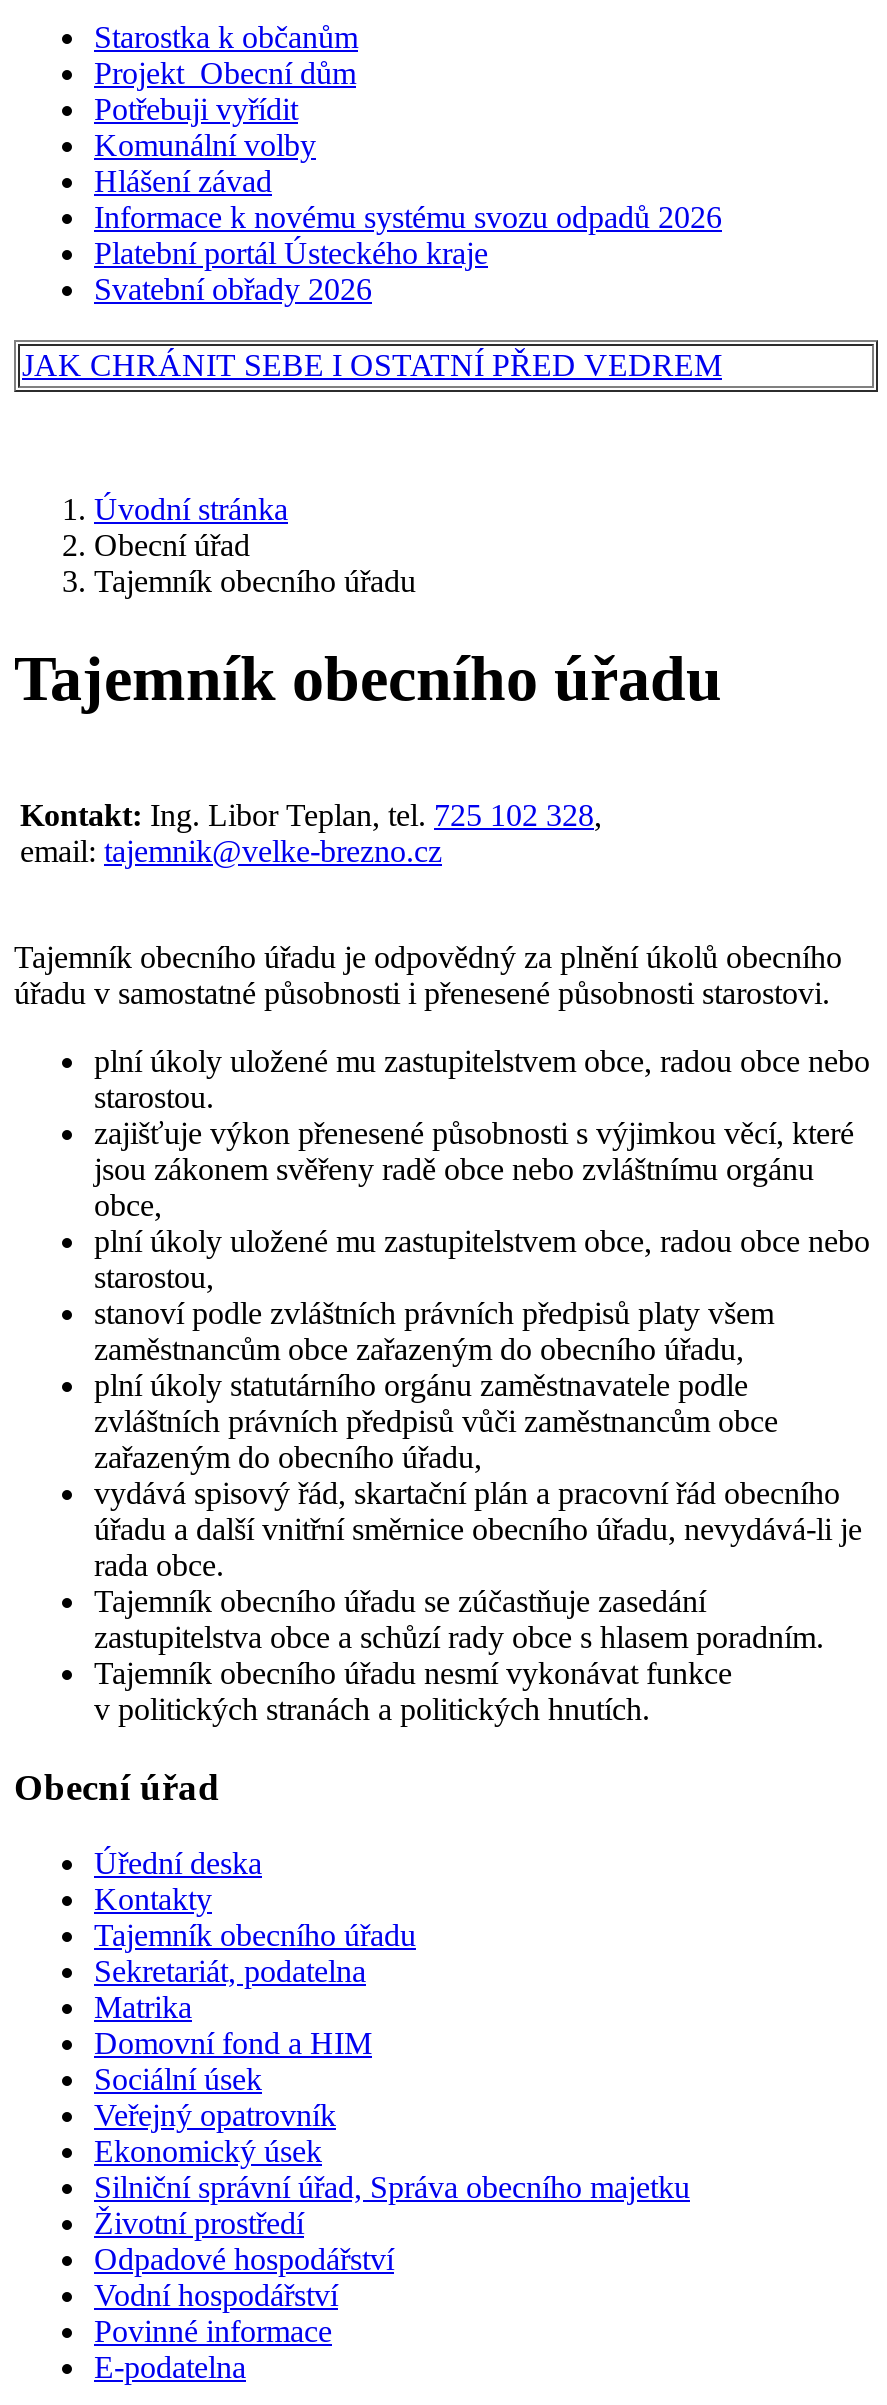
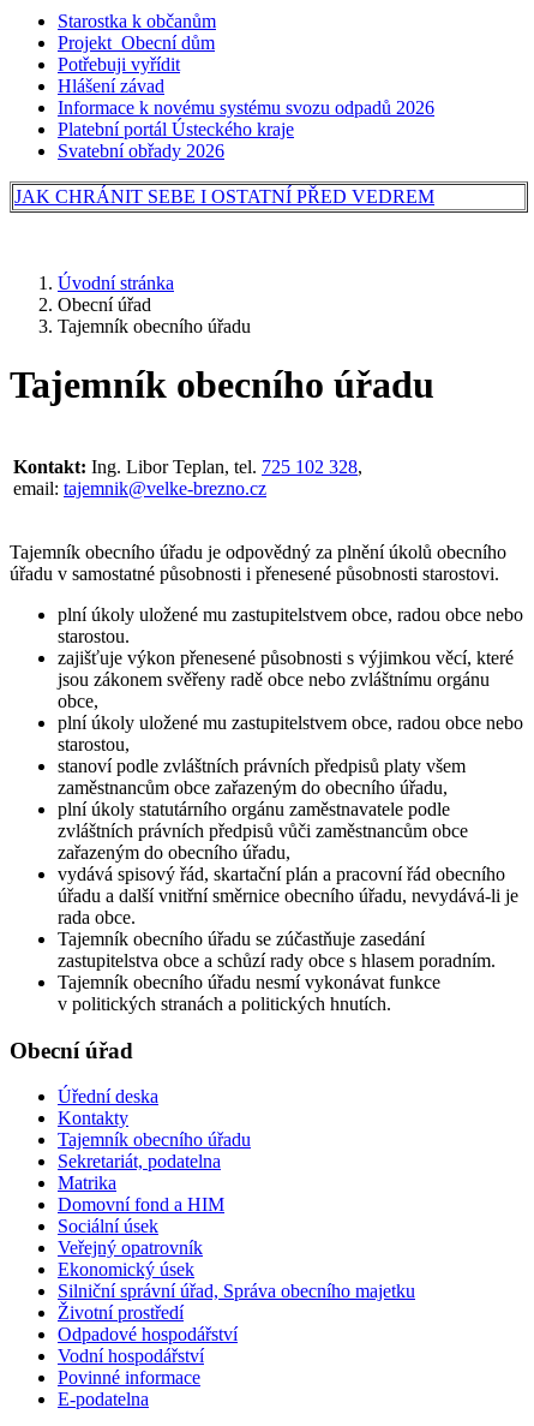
[94,128,316,162] Komunální volby -> none

